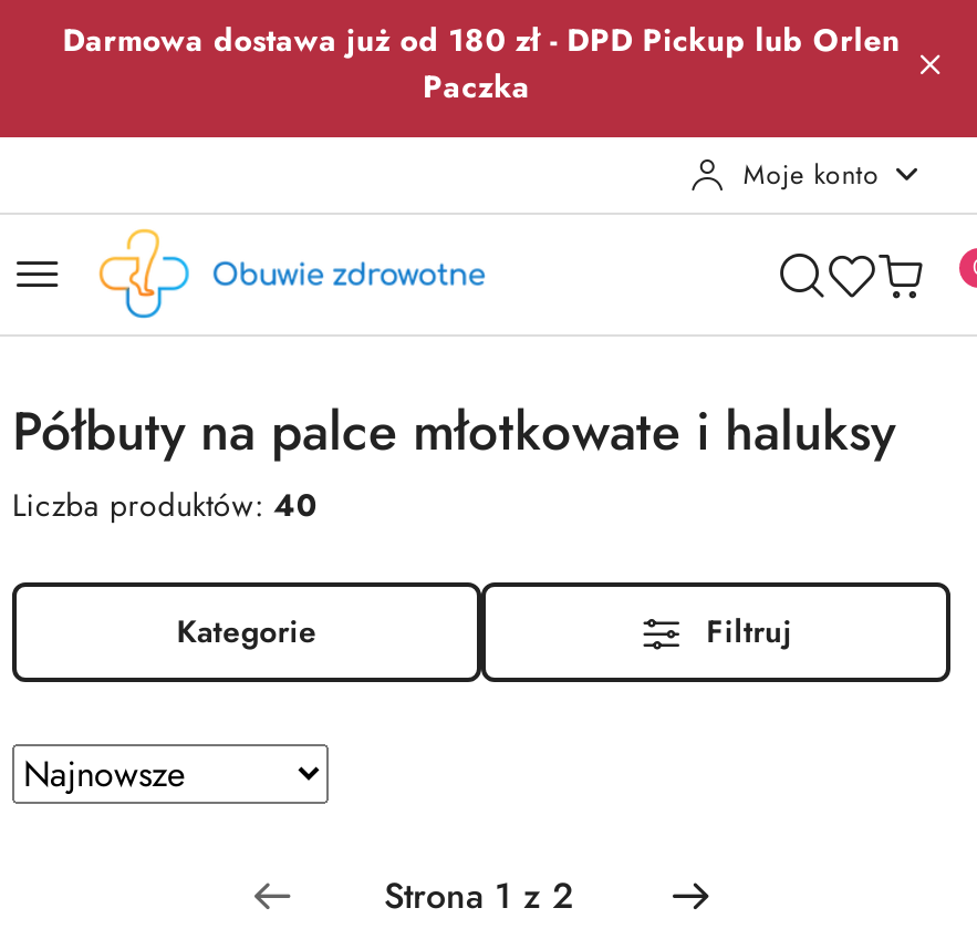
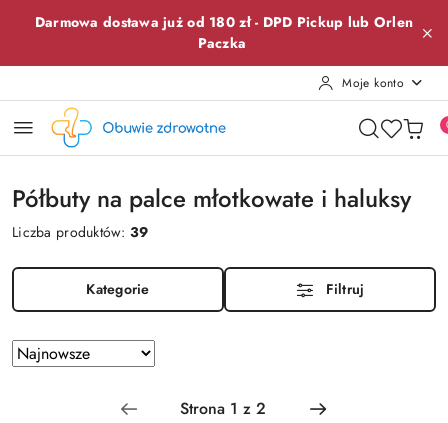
[12,483,317,527] Liczba produktów: 40 -> [12,222,149,242] Liczba produktów: 39

